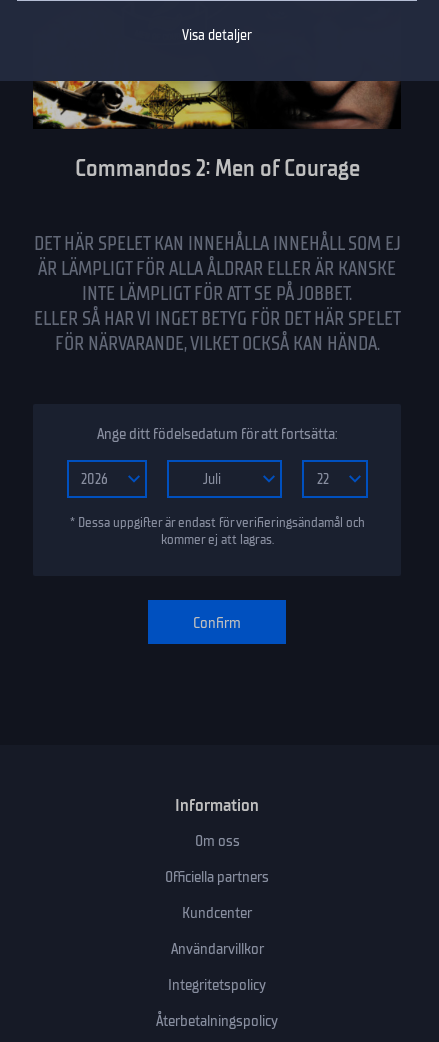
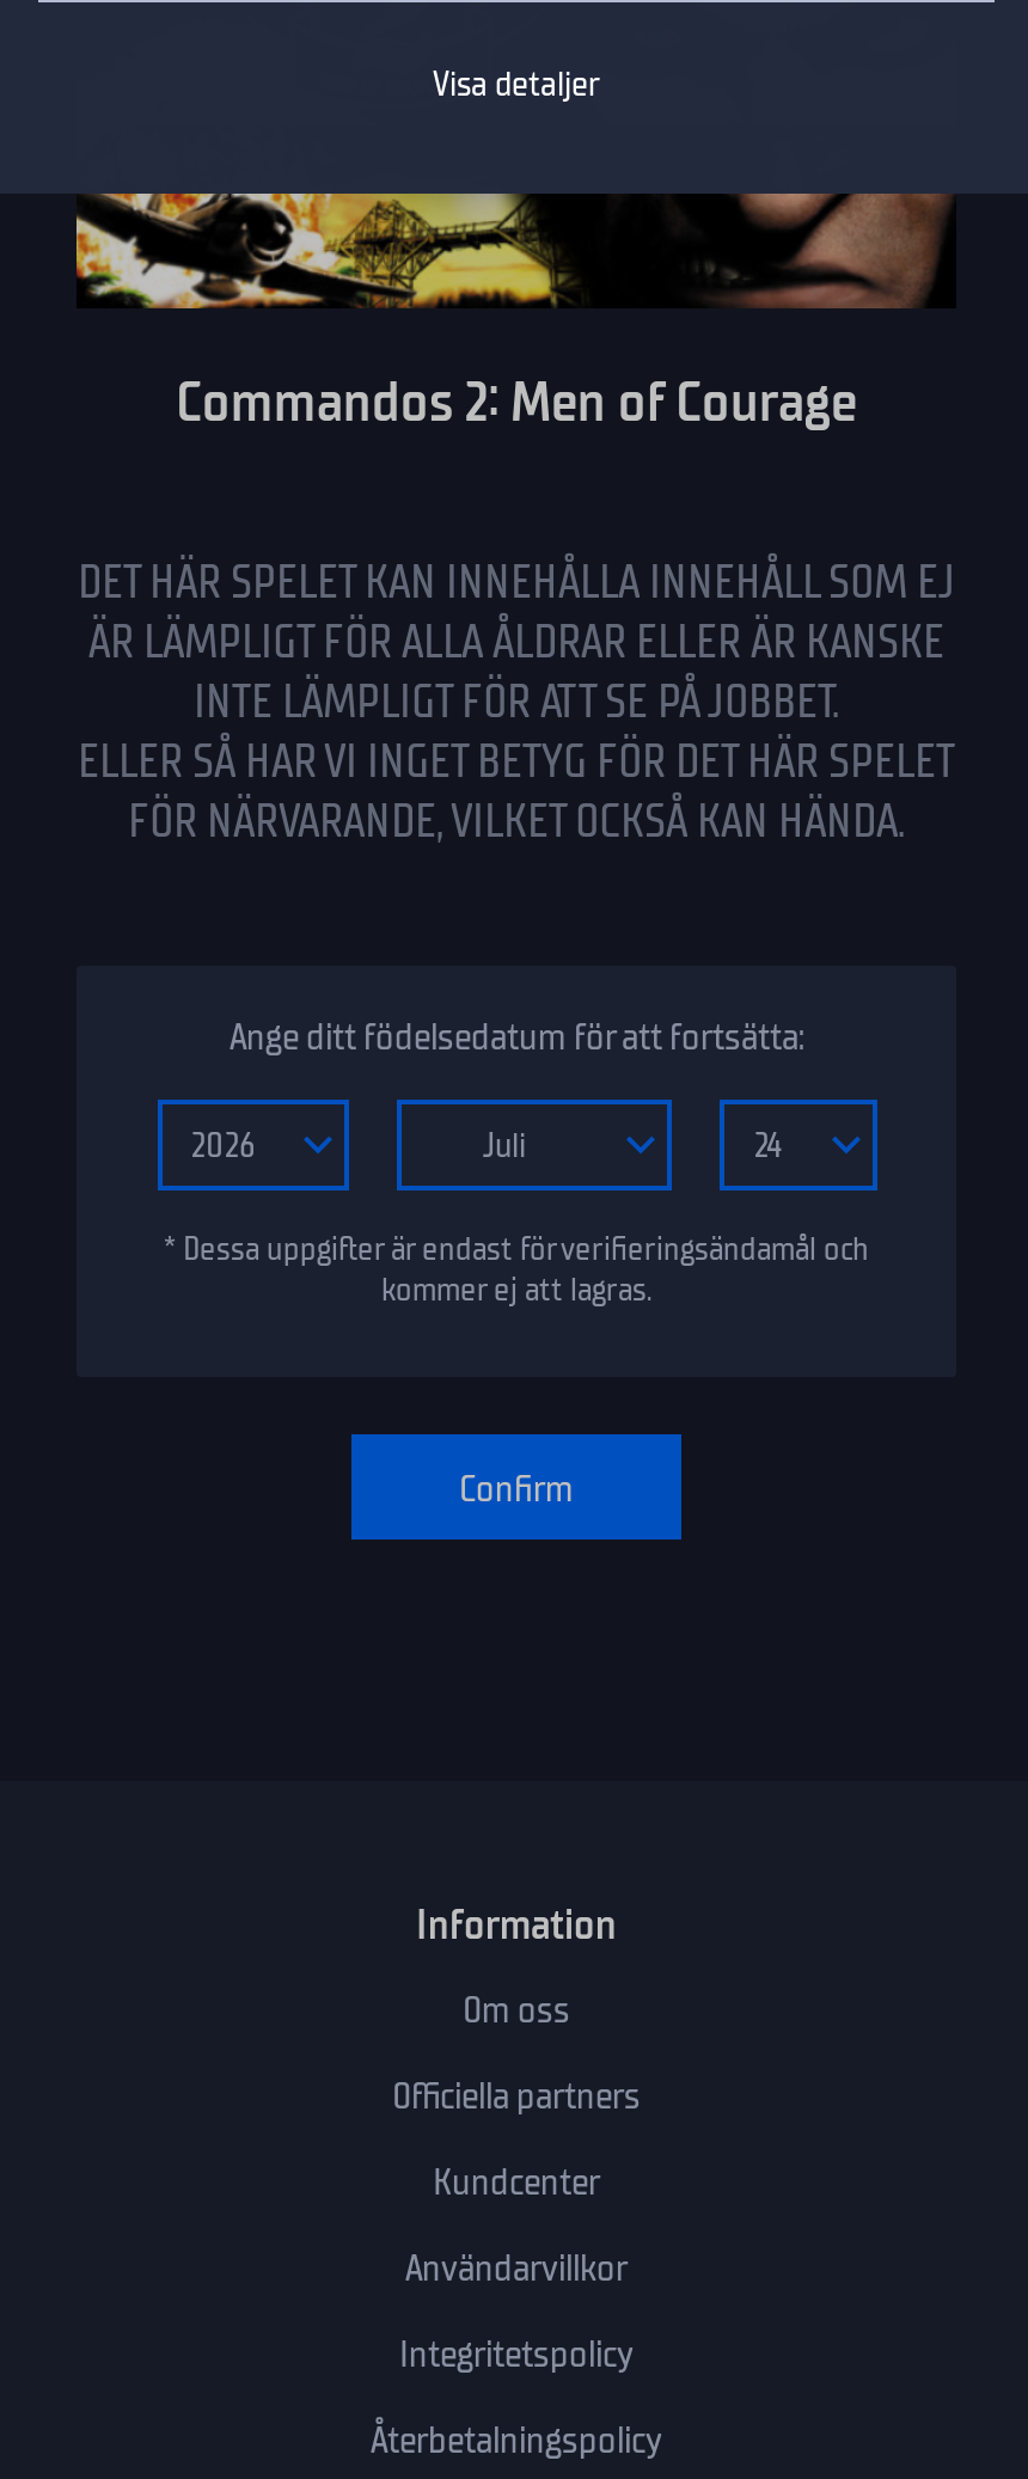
[316,470,328,489] 22 -> [754,1123,783,1169] 24

